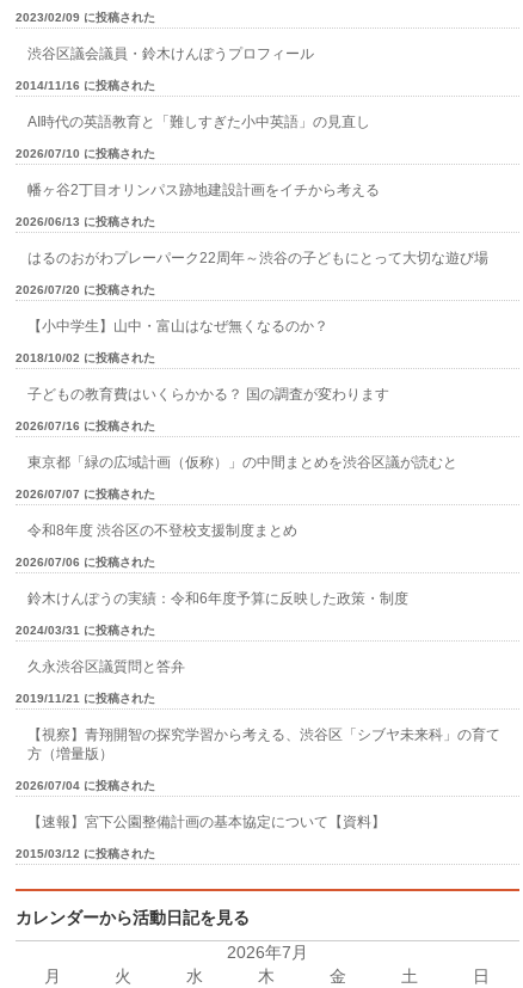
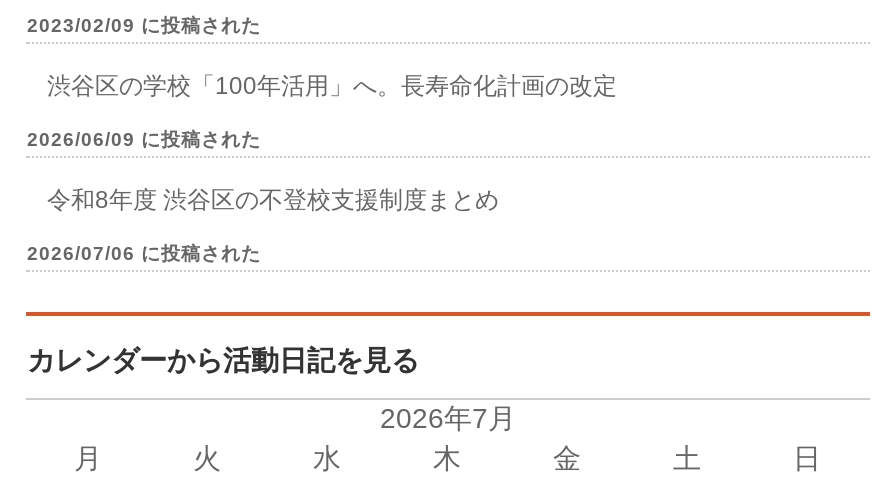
[16,45,489,501] 渋谷区議会議員・鈴木けんぽうプロフィール | 2014/11/16 に投稿された | AI時代の英語教育と「難しすぎた小中英語」の見直し | 2026/07/10 に投稿された | 幡ヶ谷2丁目オリンパス跡地建設計画をイチから考える | 2026/06/13 に投稿された | はるのおがわプレーパーク22周年～渋谷の子どもにとって大切な遊び場 | 2026/07/20 に投稿された | 【小中学生】山中・富山はなぜ無くなるのか？ | 2018/10/02 に投稿された | 子どもの教育費はいくらかかる？ 国の調査が変わります | 2026/07/16 に投稿された | 東京都「緑の広域計画（仮称）」の中間まとめを渋谷区議が読むと | 2026/07/07 に投稿された -> [27,72,617,150] 渋谷区の学校「100年活用」へ。長寿命化計画の改定 | 2026/06/09 に投稿された
[16,590,501,860] 鈴木けんぽうの実績：令和6年度予算に反映した政策・制度 | 2024/03/31 に投稿された | 久永渋谷区議質問と答弁 | 2019/11/21 に投稿された | 【視察】青翔開智の探究学習から考える、渋谷区「シブヤ未来科」の育て | 方（増量版） | 2026/07/04 に投稿された | 【速報】宮下公園整備計画の基本協定について【資料】 | 2015/03/12 に投稿された -> none

